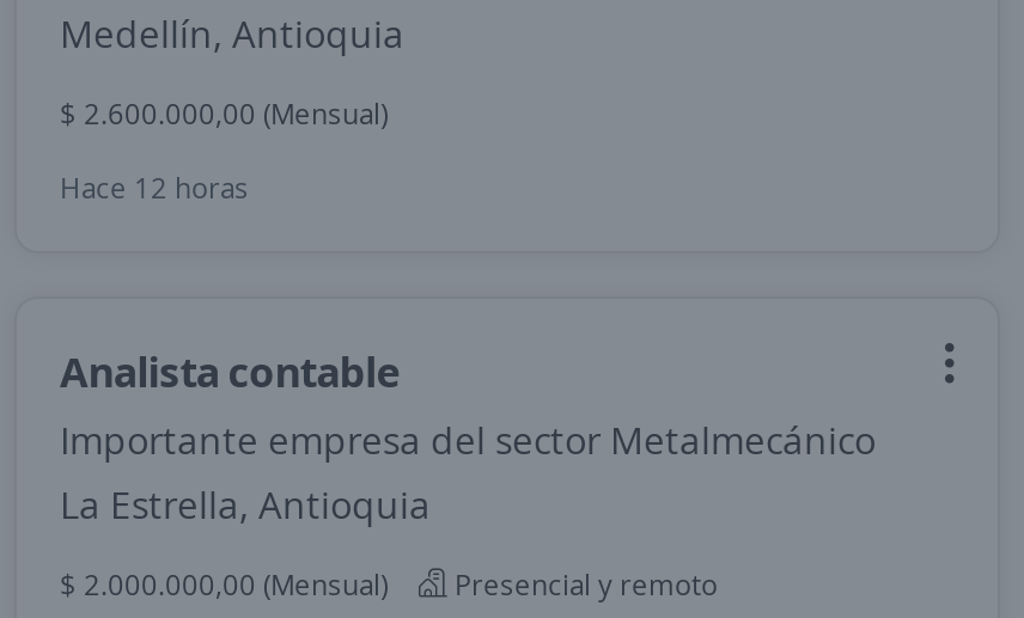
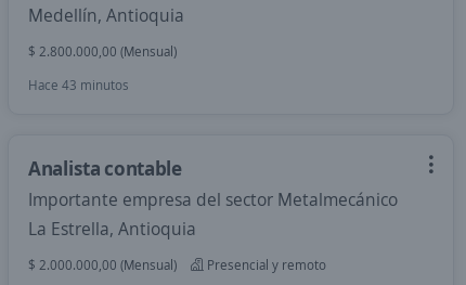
[60,93,388,134] $ 2.600.000,00 (Mensual) -> [28,42,177,61] $ 2.800.000,00 (Mensual)
[60,167,249,208] Hace 12 horas -> [28,76,129,94] Hace 43 minutos

